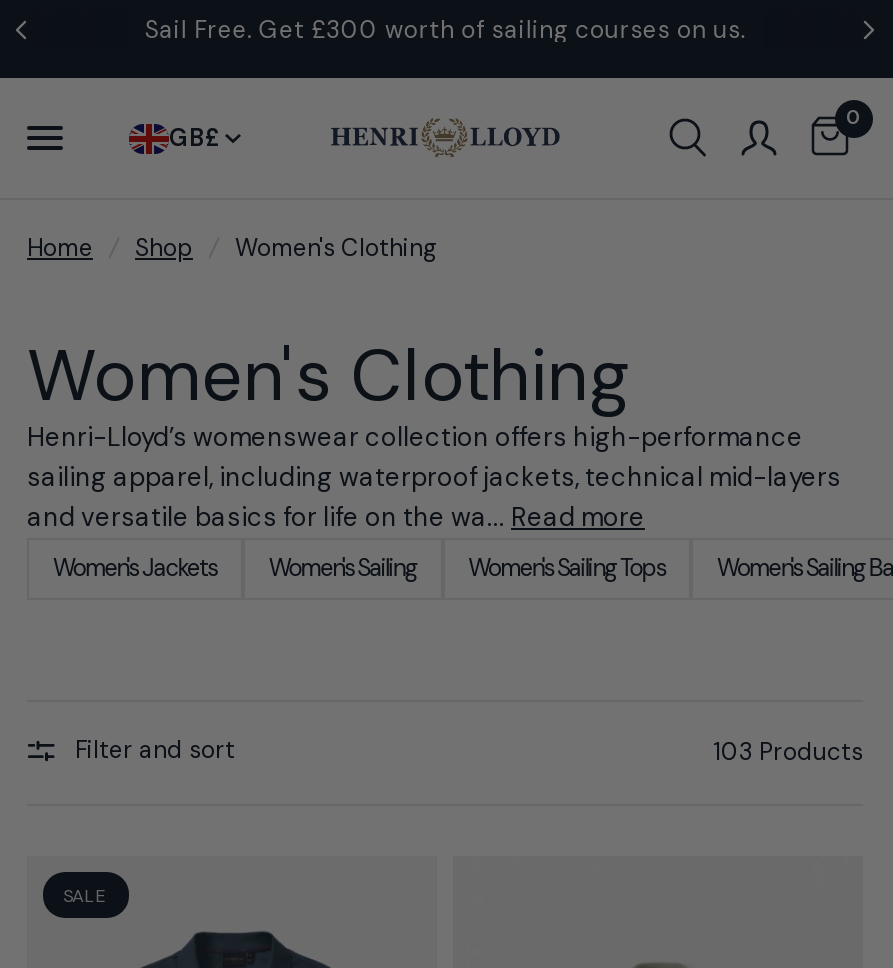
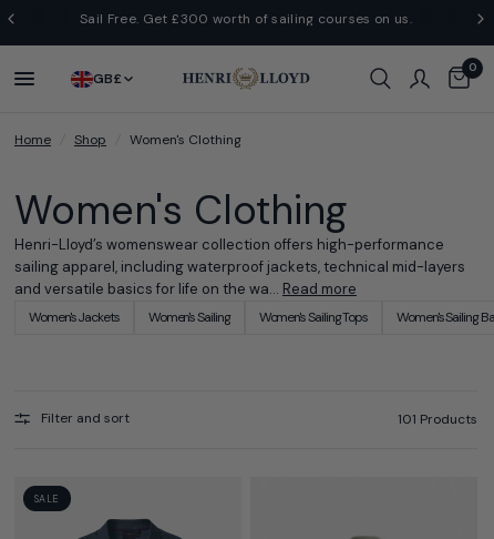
[713,736,863,768] 103 Products -> [398,410,477,428] 101 Products

